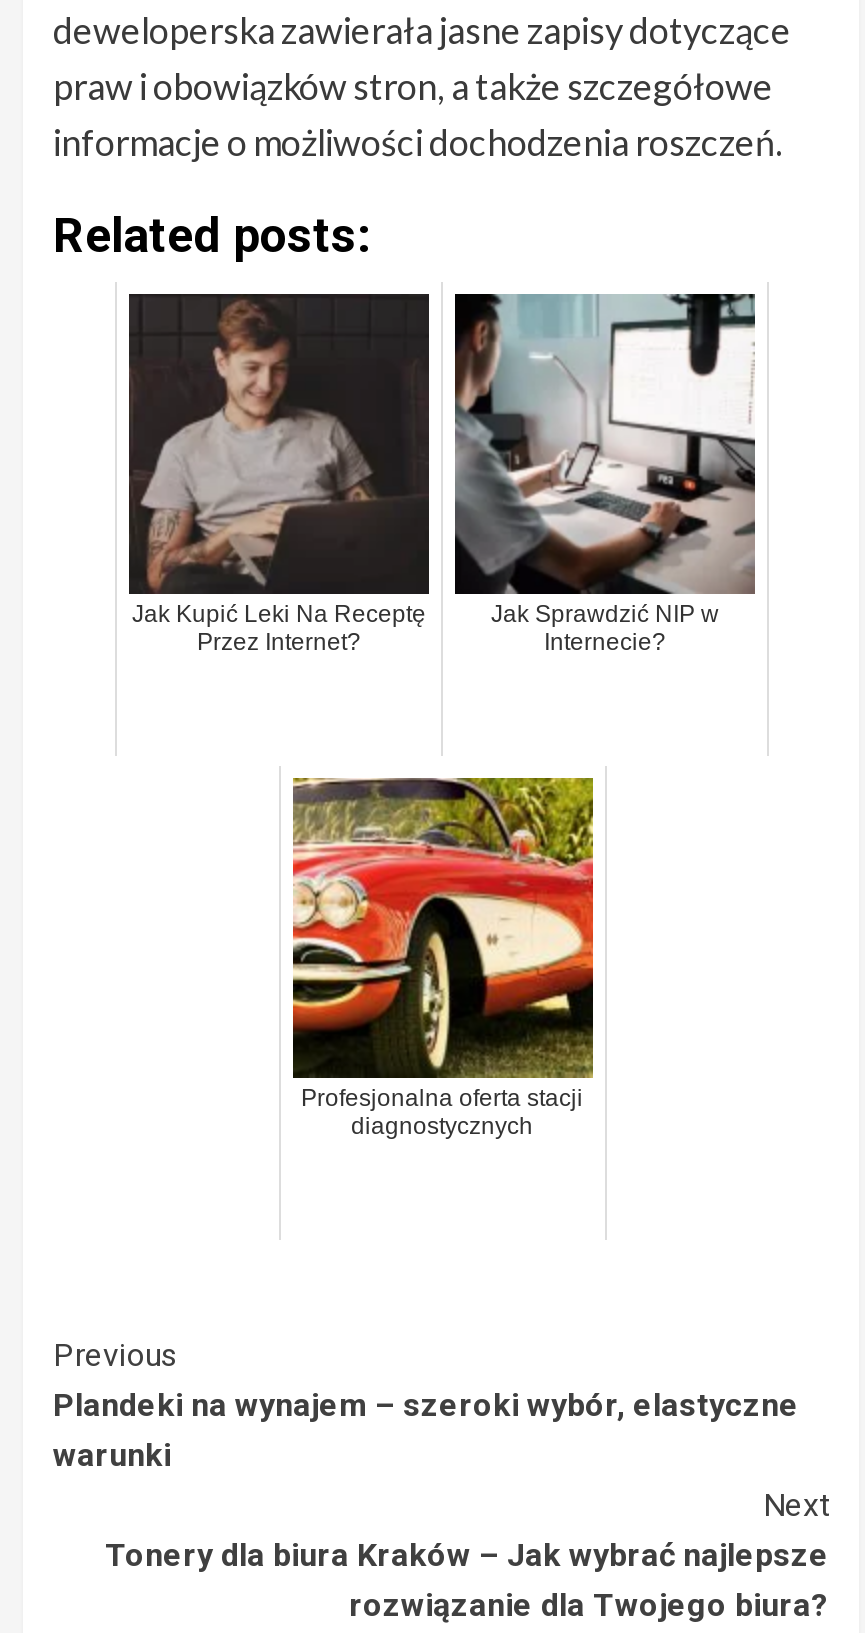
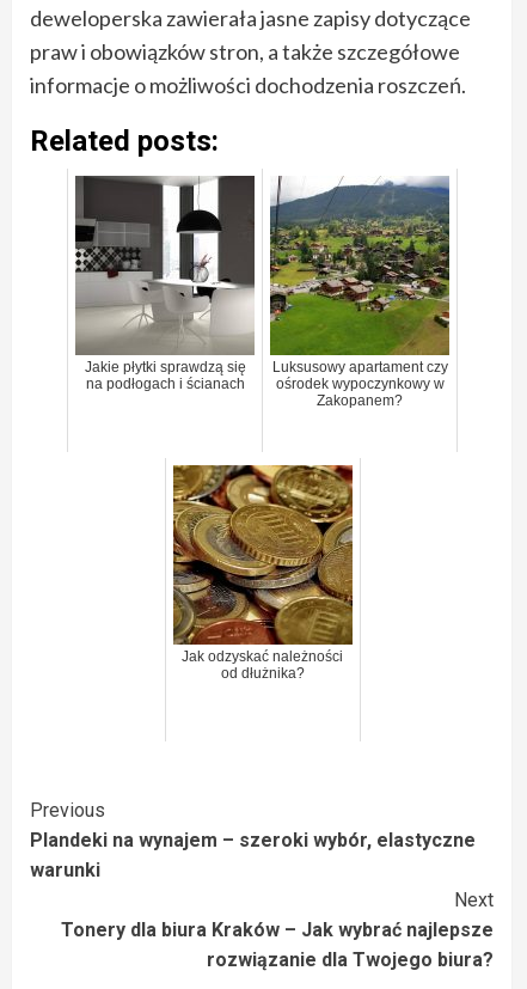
[129,292,431,656] [image] | Jak Kupić Leki Na Receptę | Przez Internet? -> [74,176,255,392] [image] | Jakie płytki sprawdzą się | na podłogach i ścianach
[453,292,757,656] [image] | Jak Sprawdzić NIP w | Internecie? -> [269,176,451,409] [image] | Luksusowy apartament czy | ośrodek wypoczynkowy w | Zakopanem?
[291,776,595,1140] [image] | Profesjonalna oferta stacji | diagnostycznych -> [172,464,354,682] [image] | Jak odzyskać należności | od dłużnika?

